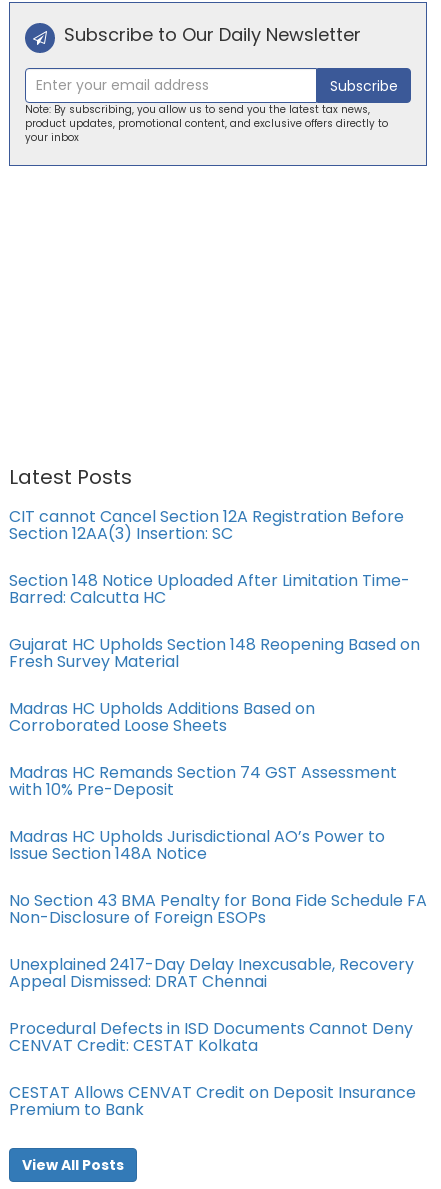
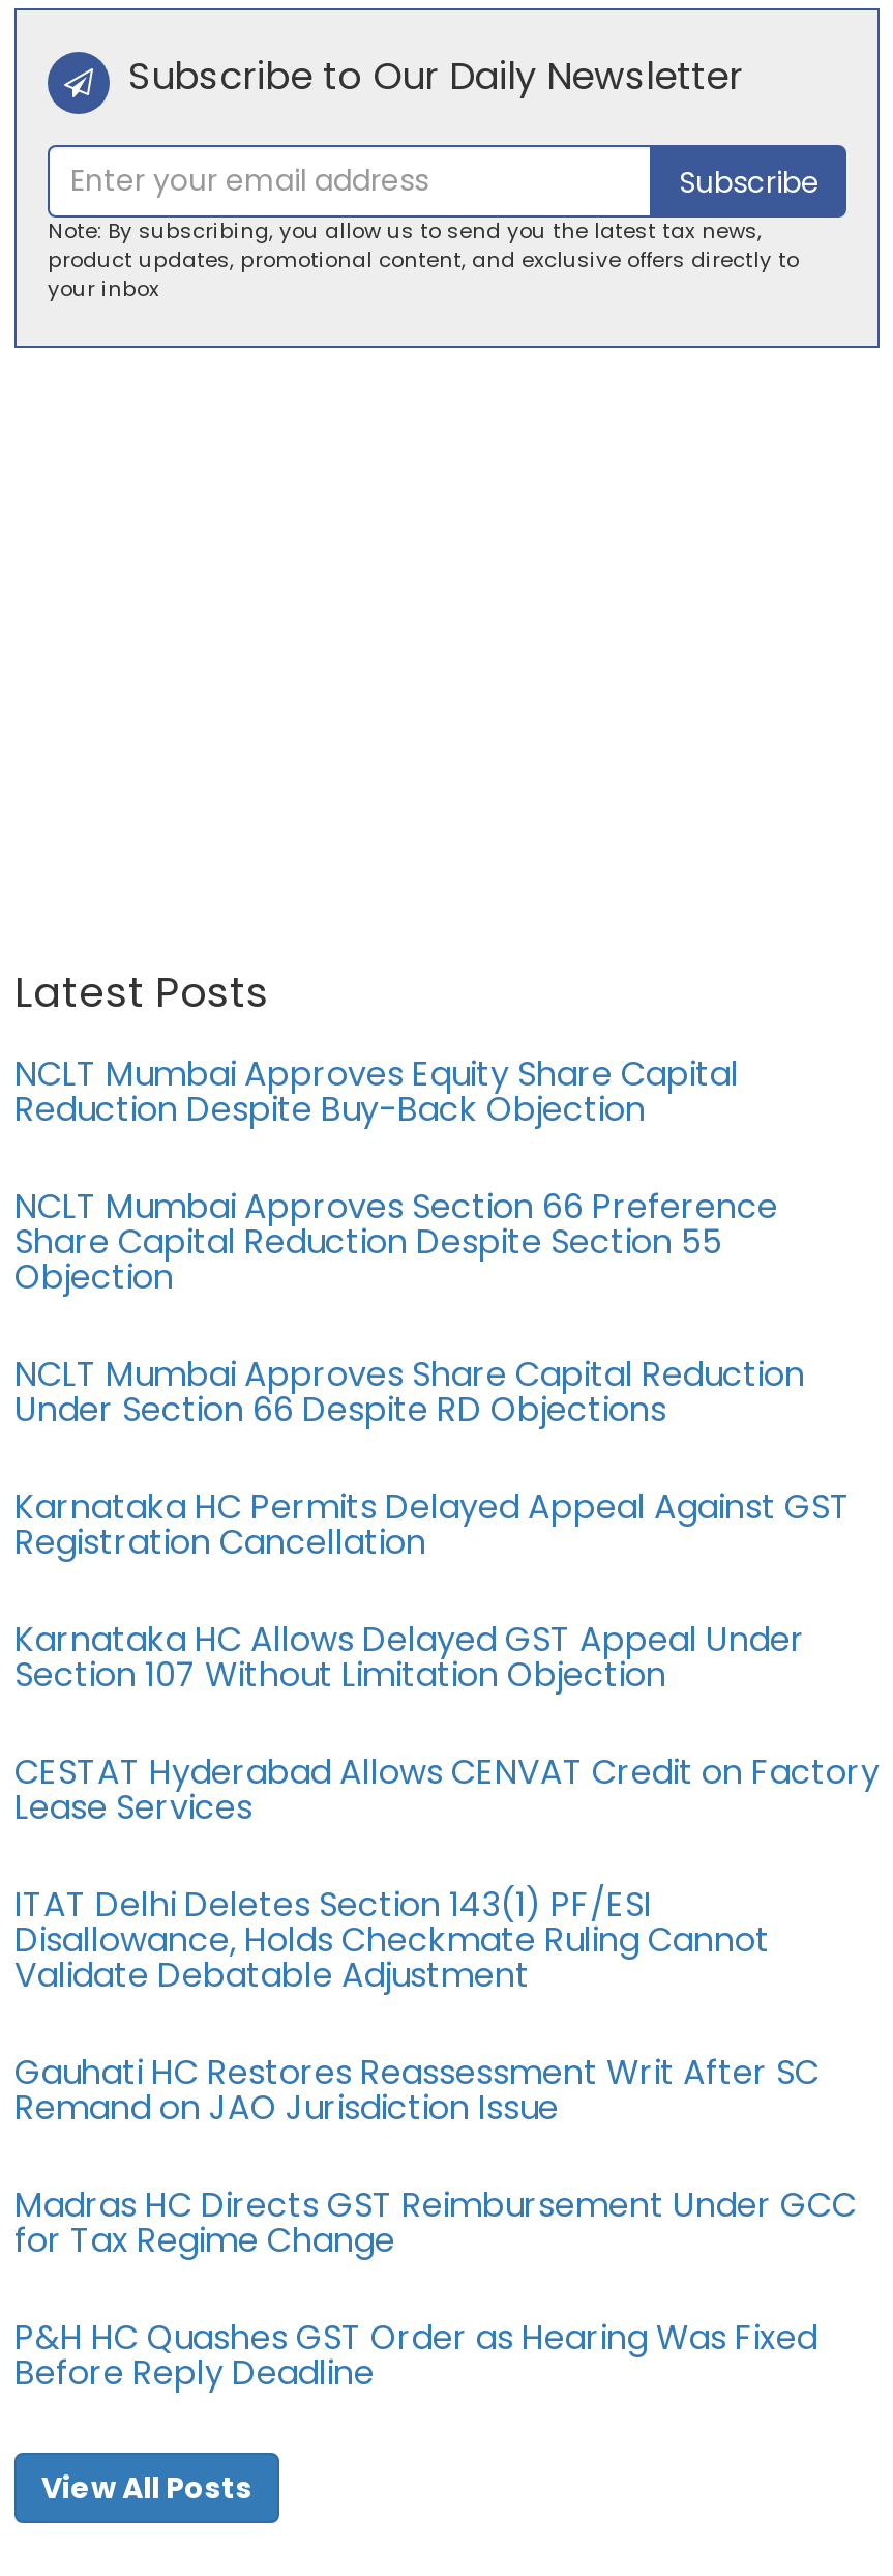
[9,505,404,545] CIT cannot Cancel Section 12A Registration Before | Section 12AA(3) Insertion: SC -> [14,1050,739,1133] NCLT Mumbai Approves Equity Share Capital | Reduction Despite Buy-Back Objection
[9,569,410,609] Section 148 Notice Uploaded After Limitation Time- | Barred: Calcutta HC -> [14,1183,778,1301] NCLT Mumbai Approves Section 66 Preference | Share Capital Reduction Despite Section 55 | Objection
[9,633,420,673] Gujarat HC Upholds Section 148 Reopening Based on | Fresh Survey Material -> [14,1351,805,1434] NCLT Mumbai Approves Share Capital Reduction | Under Section 66 Despite RD Objections
[9,697,315,737] Madras HC Upholds Additions Based on | Corroborated Loose Sheets -> [14,1483,851,1566] Karnataka HC Permits Delayed Appeal Against GST | Registration Cancellation
[9,761,397,801] Madras HC Remands Section 74 GST Assessment | with 10% Pre-Deposit -> [14,1616,805,1699] Karnataka HC Allows Delayed GST Appeal Under | Section 107 Without Limitation Objection
[9,825,385,865] Madras HC Upholds Jurisdictional AO’s Power to | Issue Section 148A Notice -> [14,1748,880,1831] CESTAT Hyderabad Allows CENVAT Credit on Factory | Lease Services
[9,889,427,929] No Section 43 BMA Penalty for Bona Fide Schedule FA | Non-Disclosure of Foreign ESOPs -> [14,1881,770,1999] ITAT Delhi Deletes Section 143(1) PF/ESI | Disallowance, Holds Checkmate Ruling Cannot | Validate Debatable Adjustment
[9,953,414,993] Unexplained 2417-Day Delay Inexcusable, Recovery | Appeal Dismissed: DRAT Chennai -> [14,2049,820,2132] Gauhati HC Restores Reassessment Writ After SC | Remand on JAO Jurisdiction Issue
[9,1017,413,1057] Procedural Defects in ISD Documents Cannot Deny | CENVAT Credit: CESTAT Kolkata -> [14,2181,857,2264] Madras HC Directs GST Reimbursement Under GCC | for Tax Regime Change
[9,1081,416,1121] CESTAT Allows CENVAT Credit on Deposit Insurance | Premium to Bank -> [14,2314,817,2397] P&H HC Quashes GST Order as Hearing Was Fixed | Before Reply Deadline

